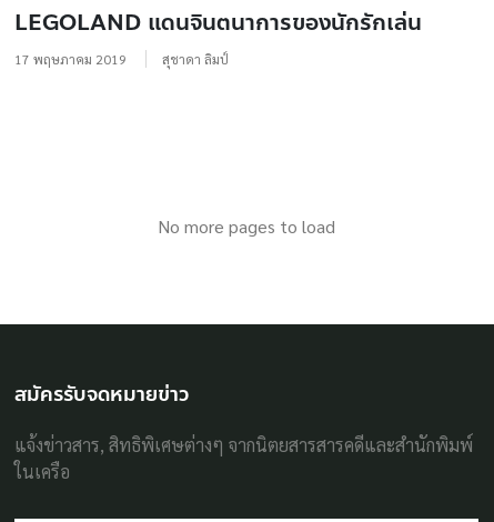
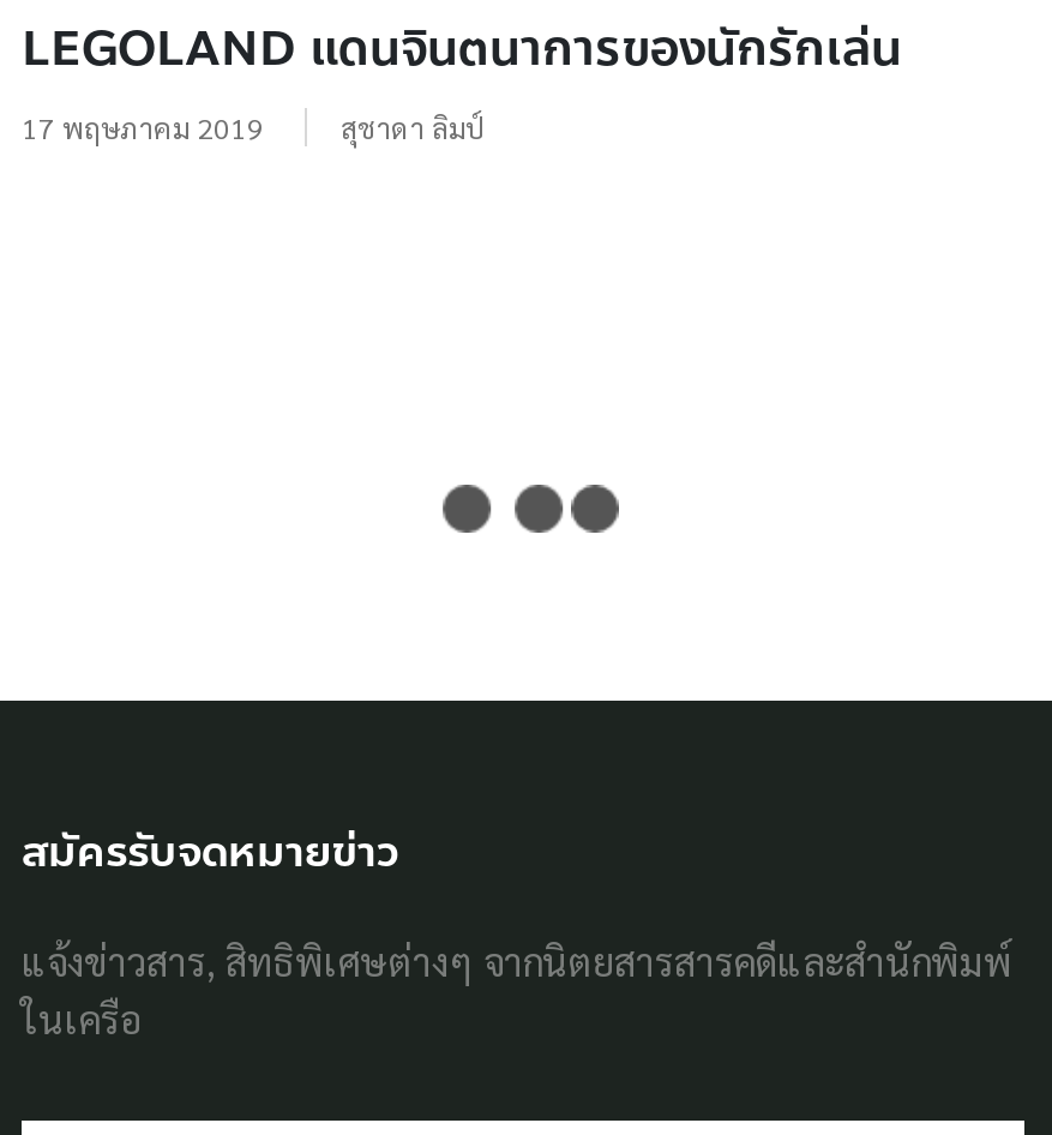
[158,214,335,238] No more pages to load -> none

